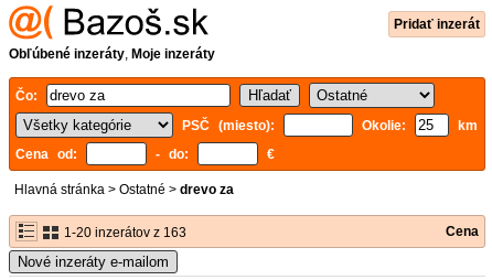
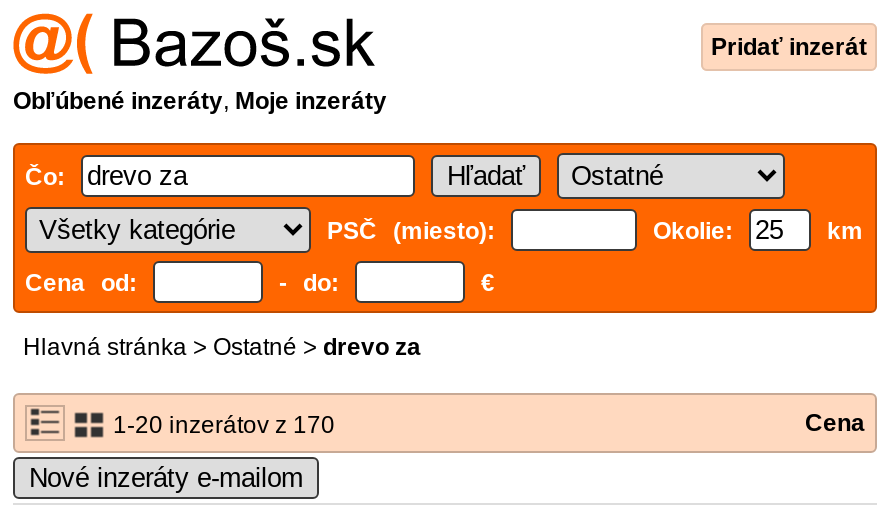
[61,225,186,240] 1-20 inzerátov z 163 -> [107,411,335,439] 1-20 inzerátov z 170

